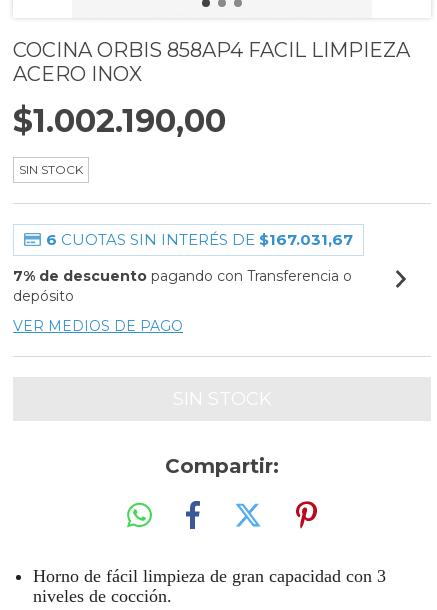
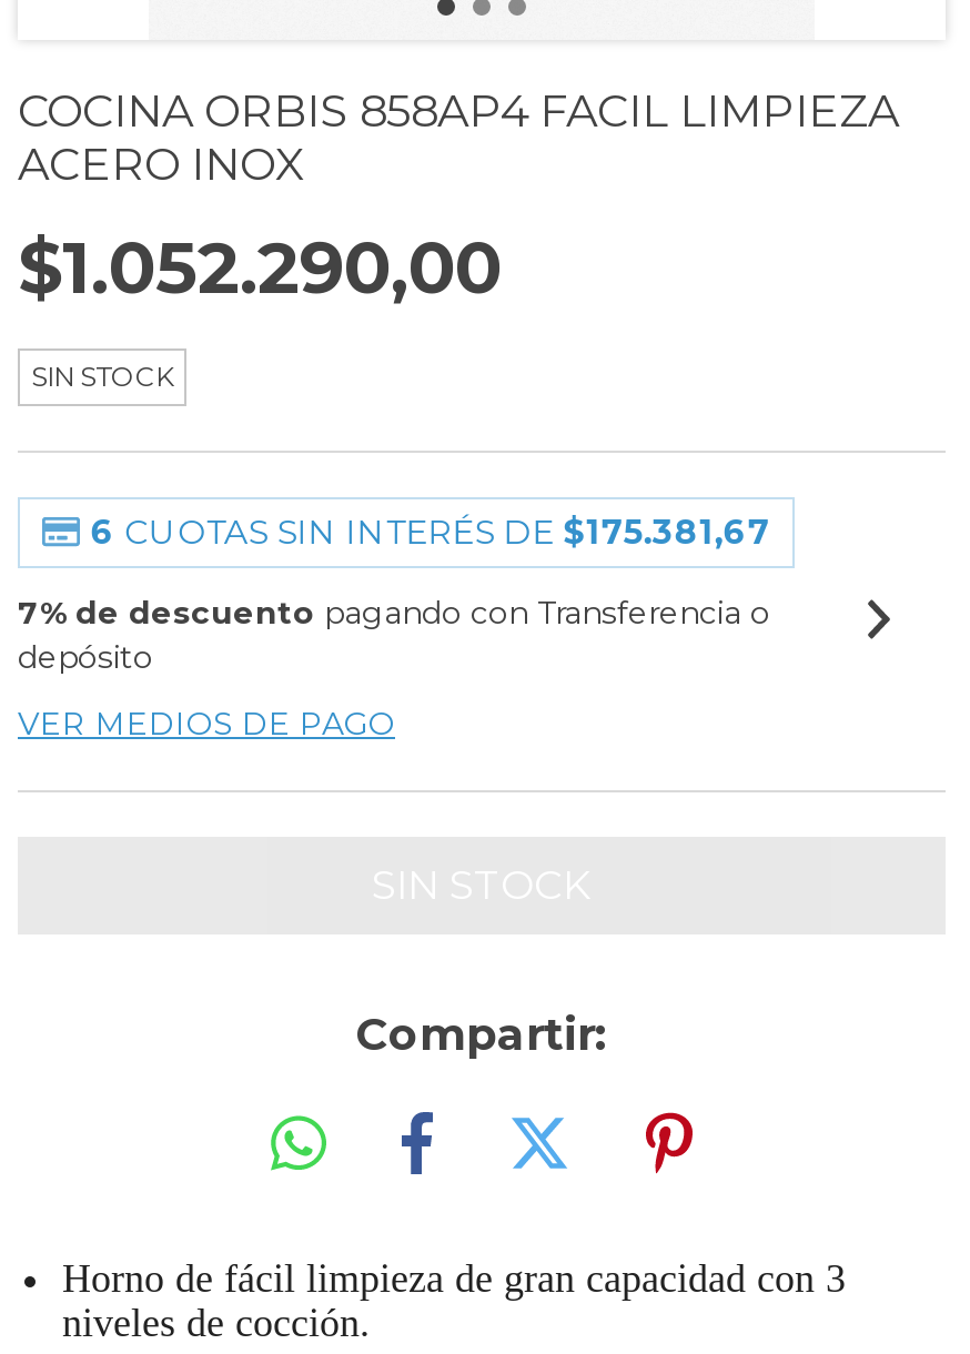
[13,101,226,140] $1.002.190,00 -> [18,224,502,311] $1.052.290,00
[46,230,353,249] 6 CUOTAS SIN INTERÉS DE $167.031,67 -> [91,511,770,553] 6 CUOTAS SIN INTERÉS DE $175.381,67

